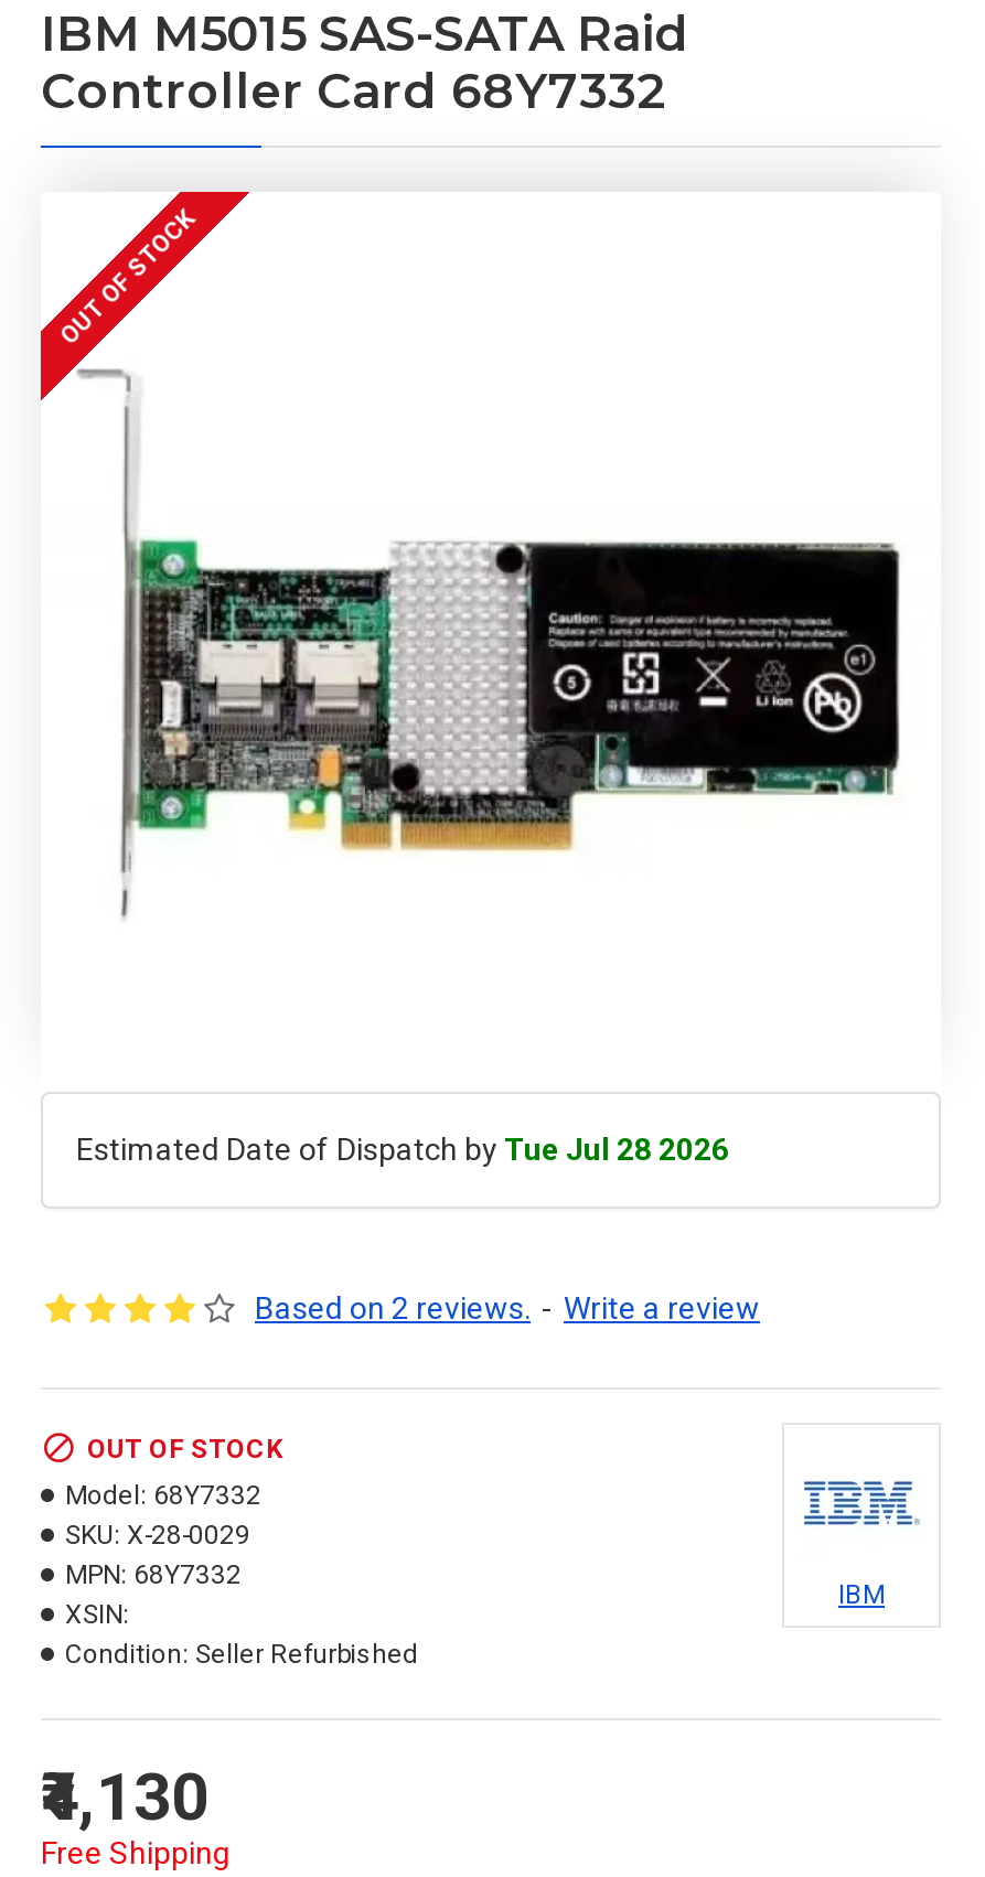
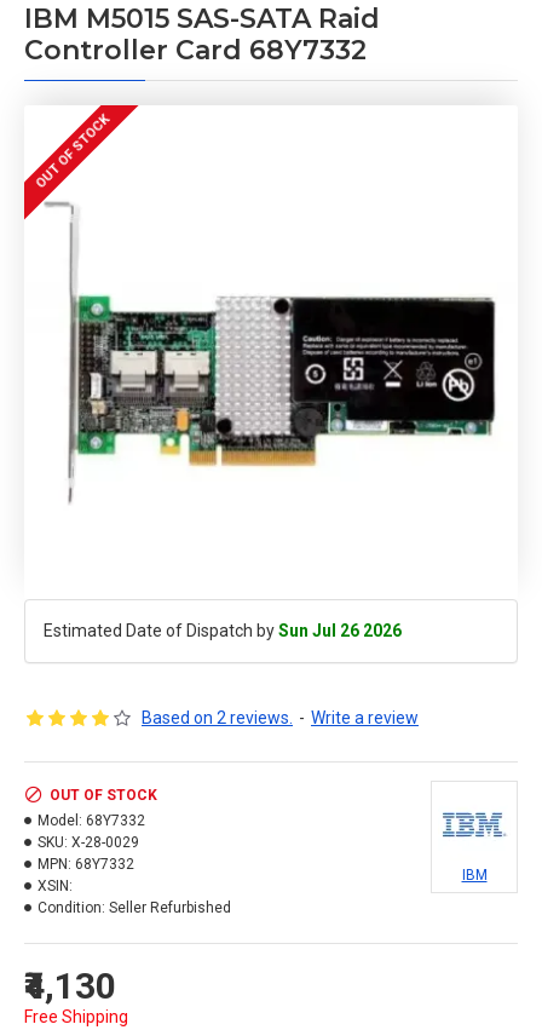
[76,1131,729,1167] Estimated Date of Dispatch by Tue Jul 28 2026 -> [44,621,402,640] Estimated Date of Dispatch by Sun Jul 26 2026

